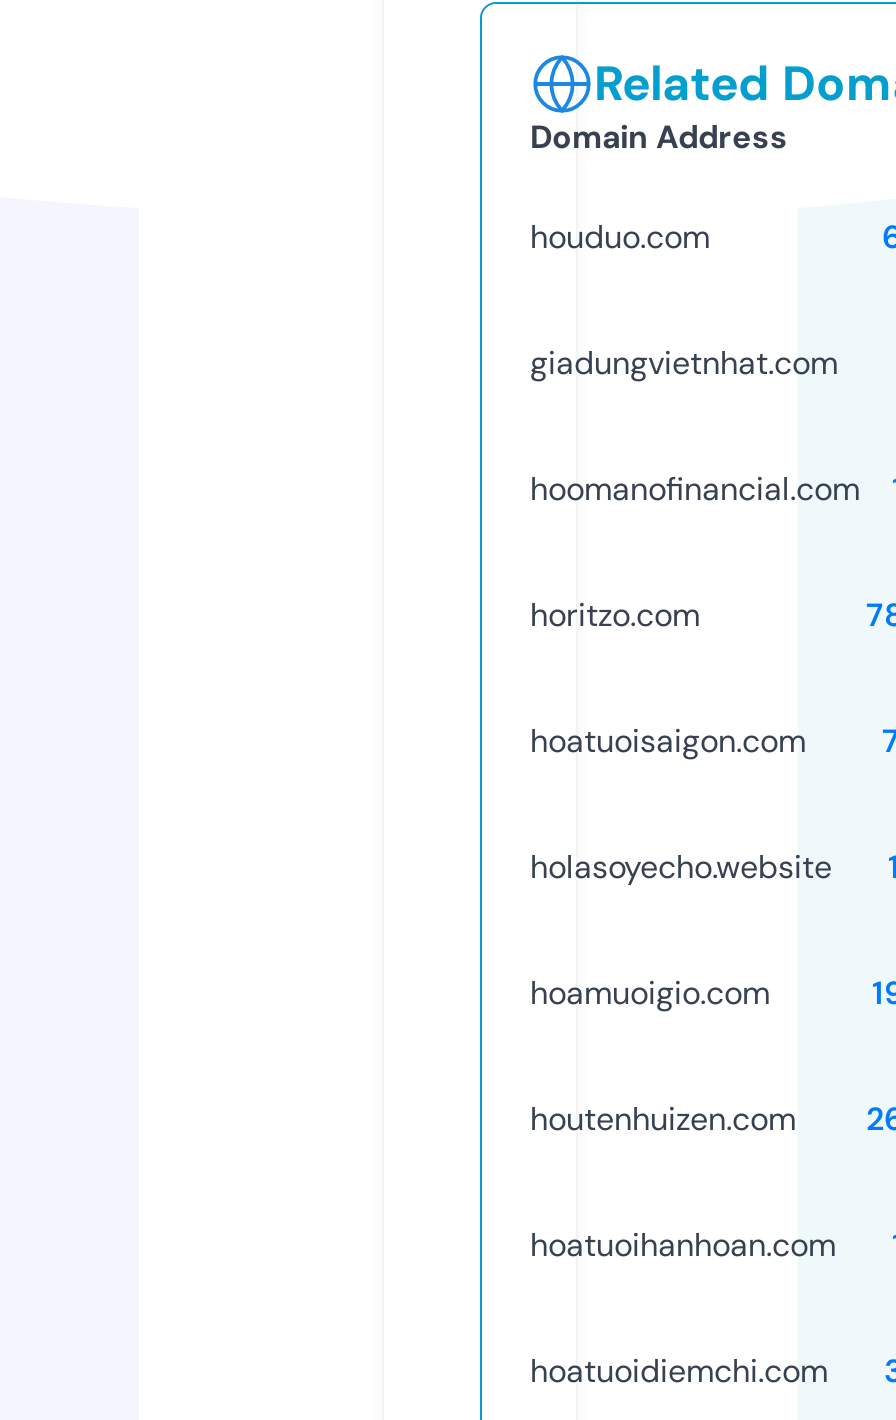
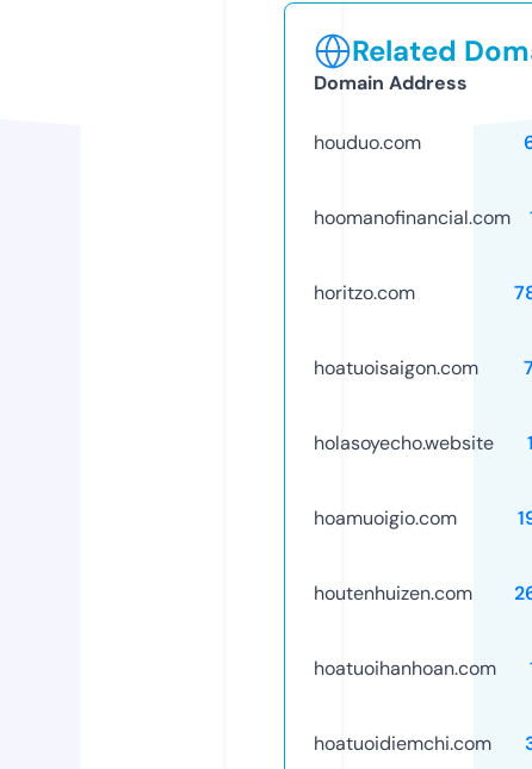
[530,342,838,384] giadungvietnhat.com -> none

